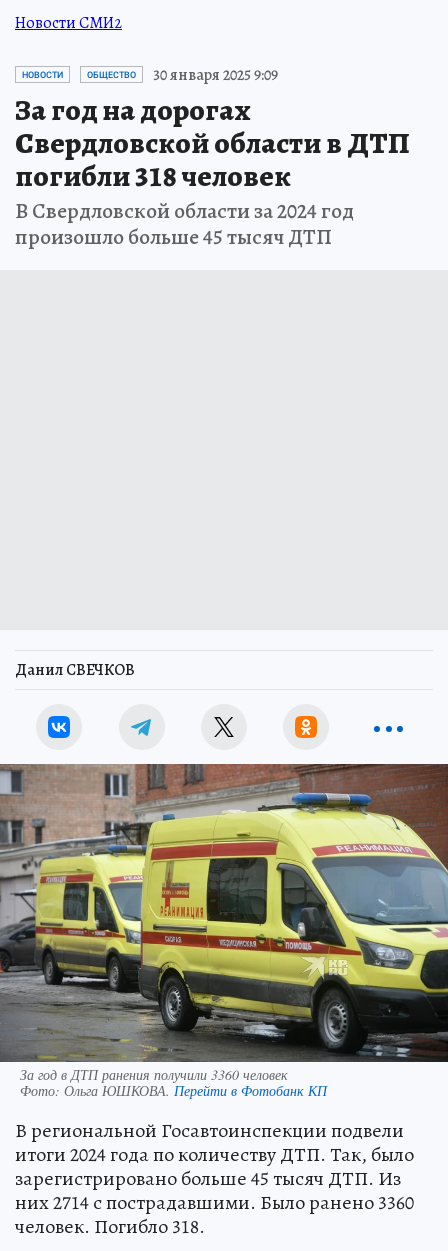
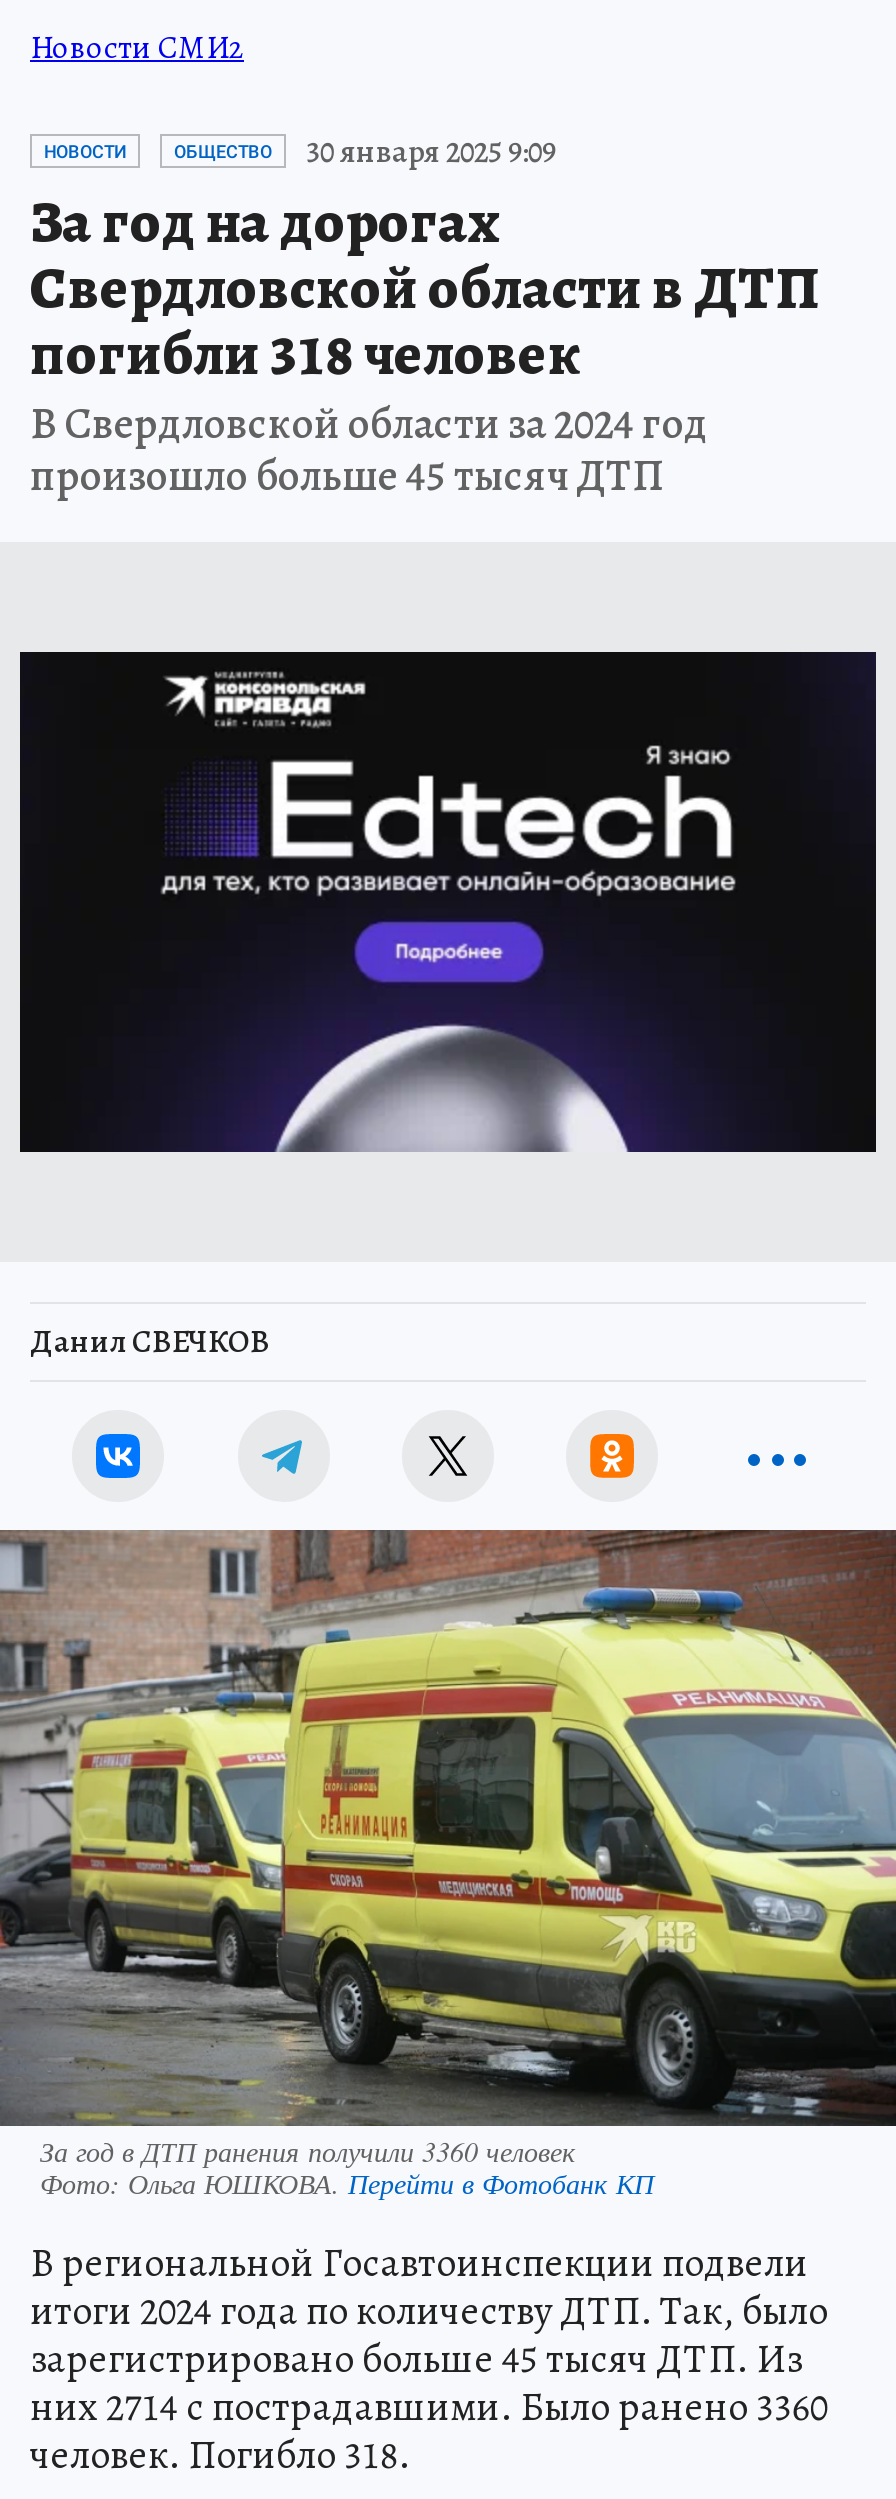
none -> [18,650,878,1154] [image]

